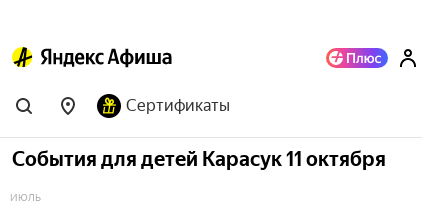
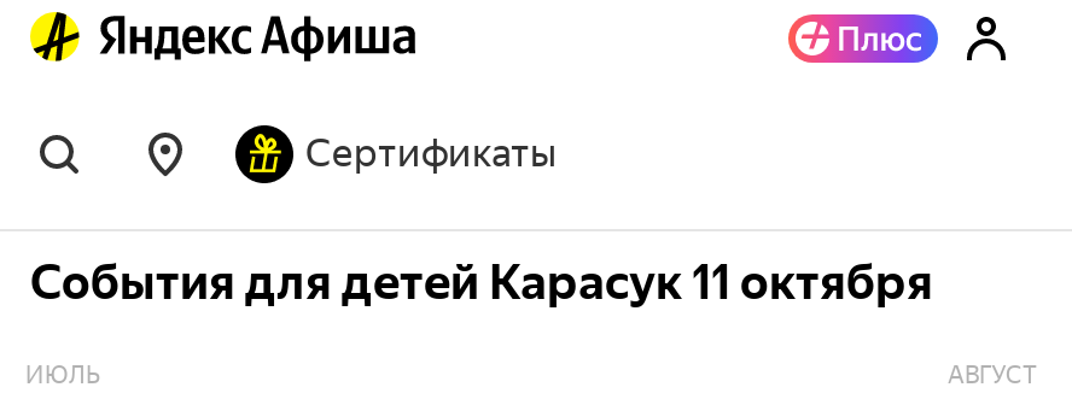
none -> [948,362,1037,388] АВГУСТ

